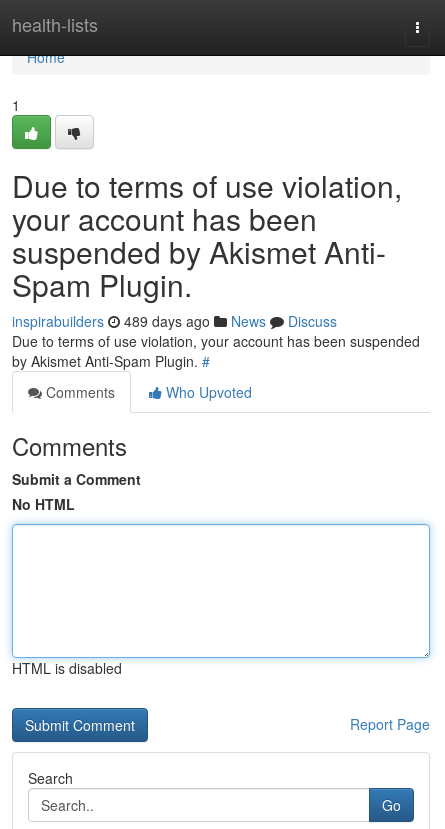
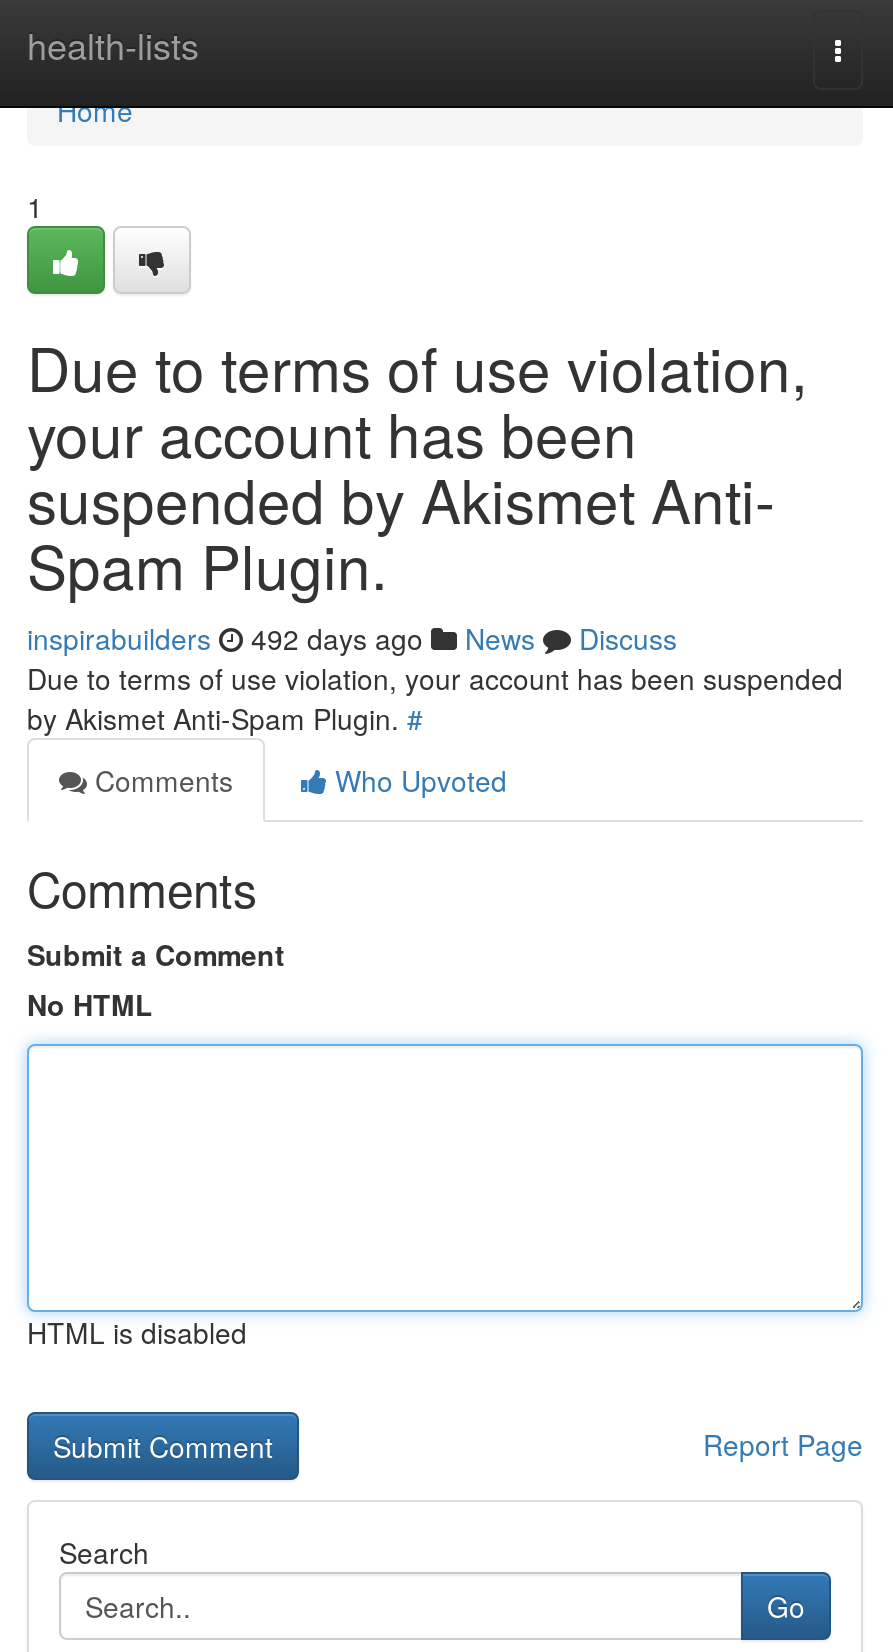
[12,311,337,331] inspirabuilders 489 days ago News Discuss -> [27,618,677,658] inspirabuilders 492 days ago News Discuss

